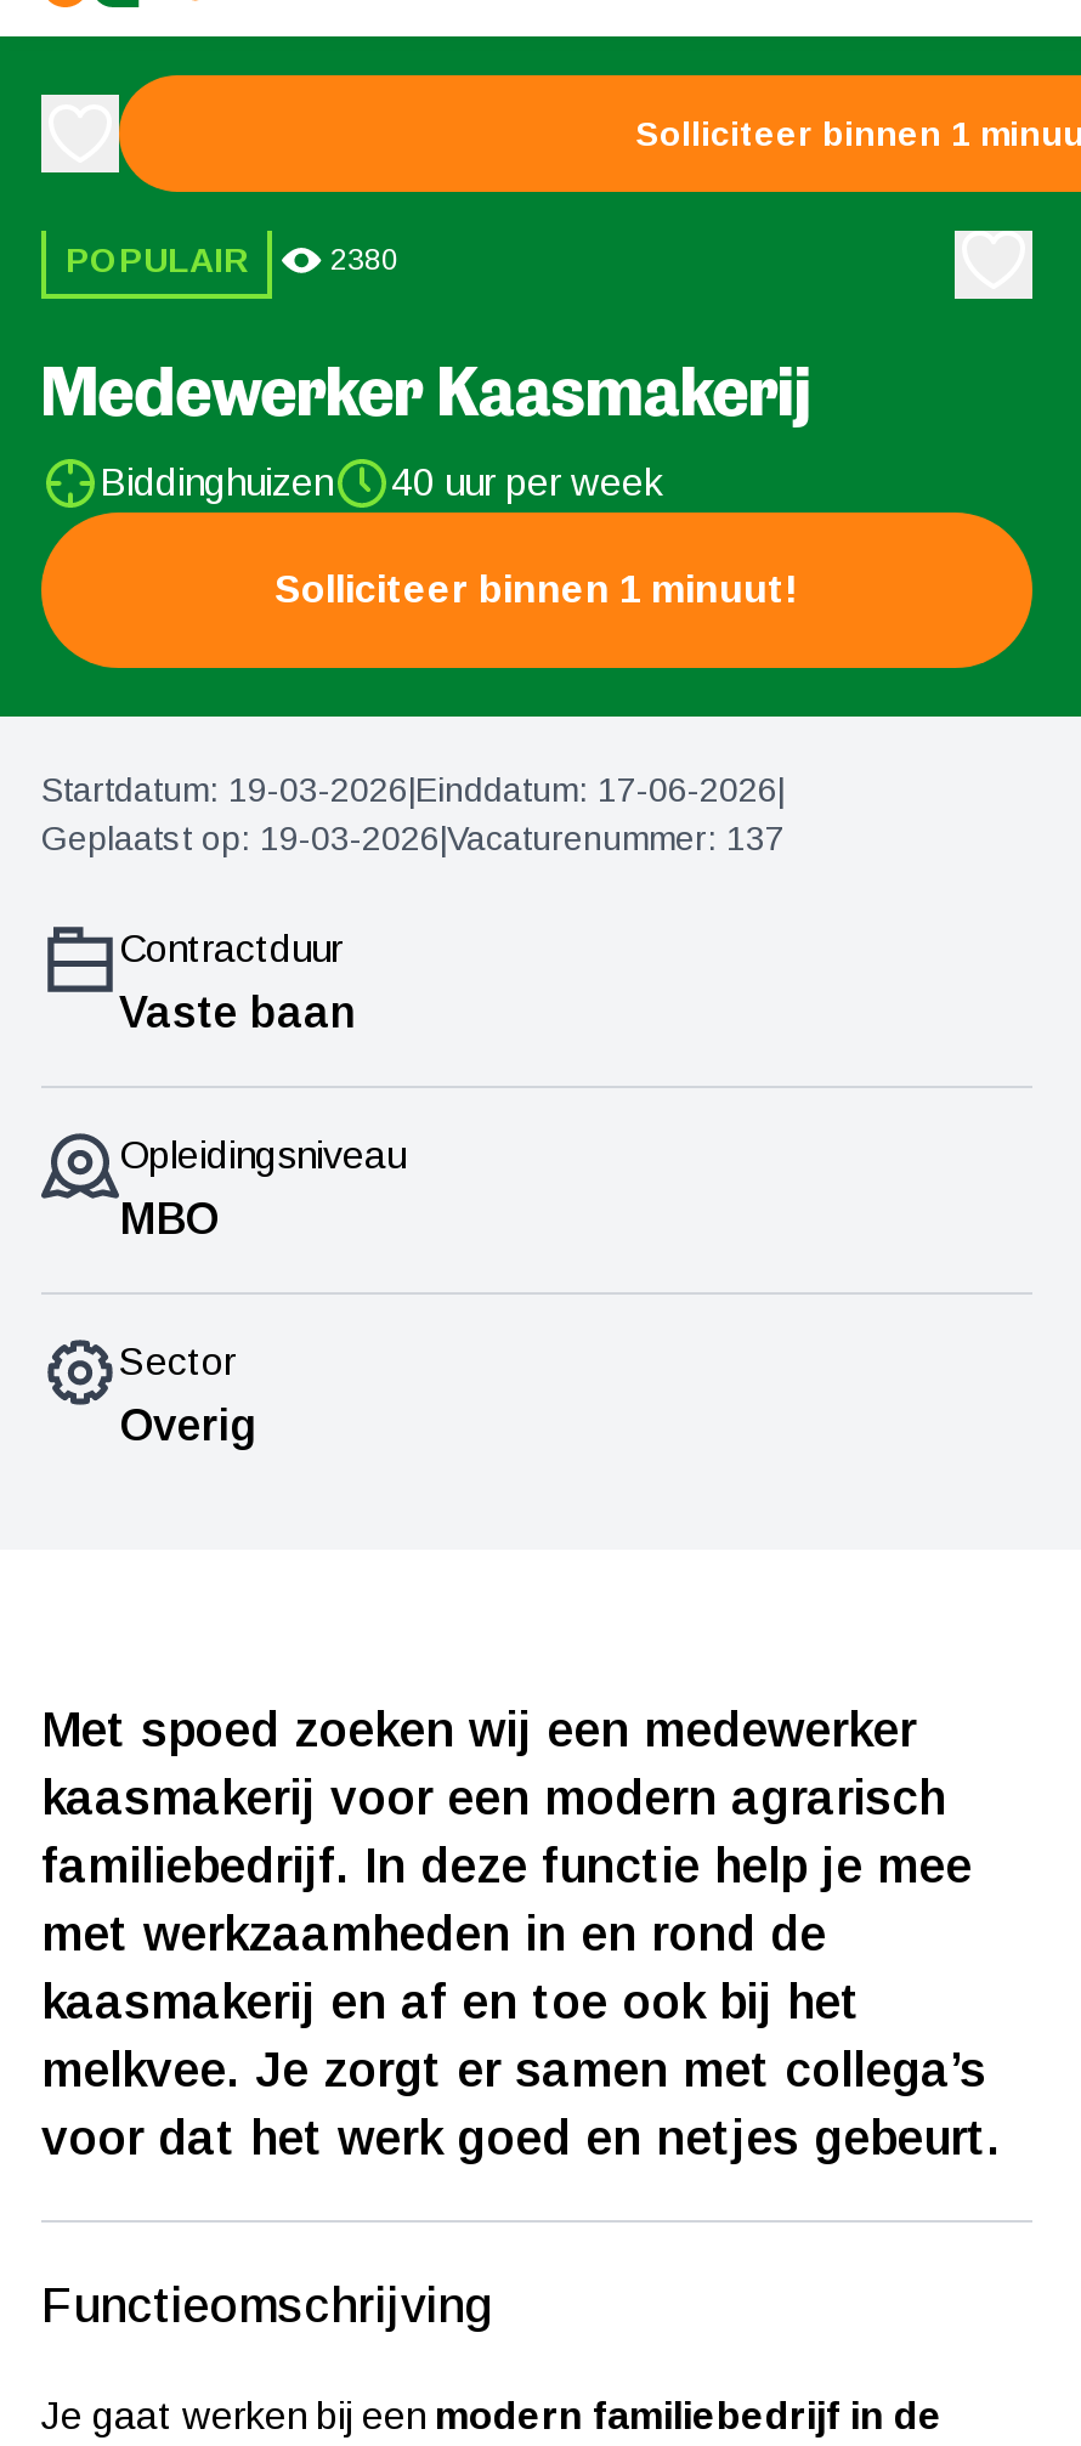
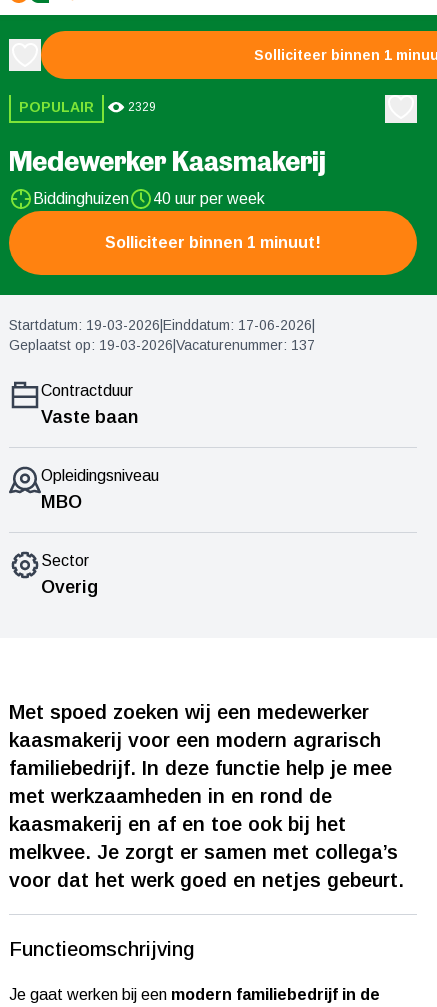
[330,243,398,277] 2380 -> [128,100,156,114] 2329

